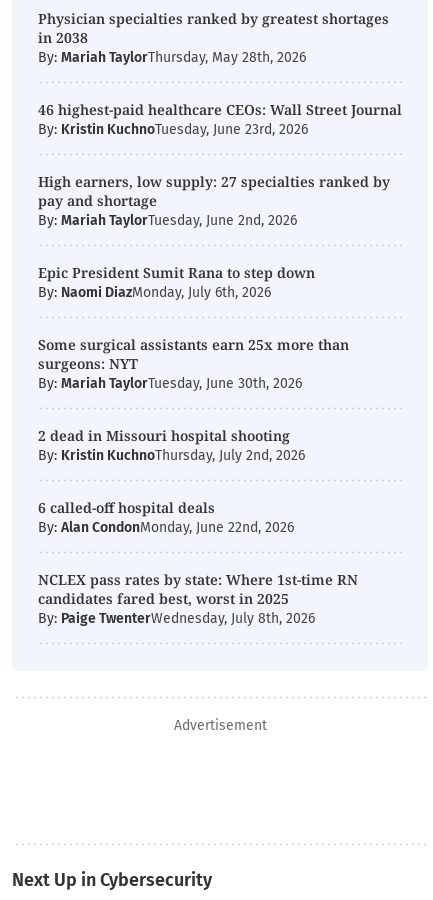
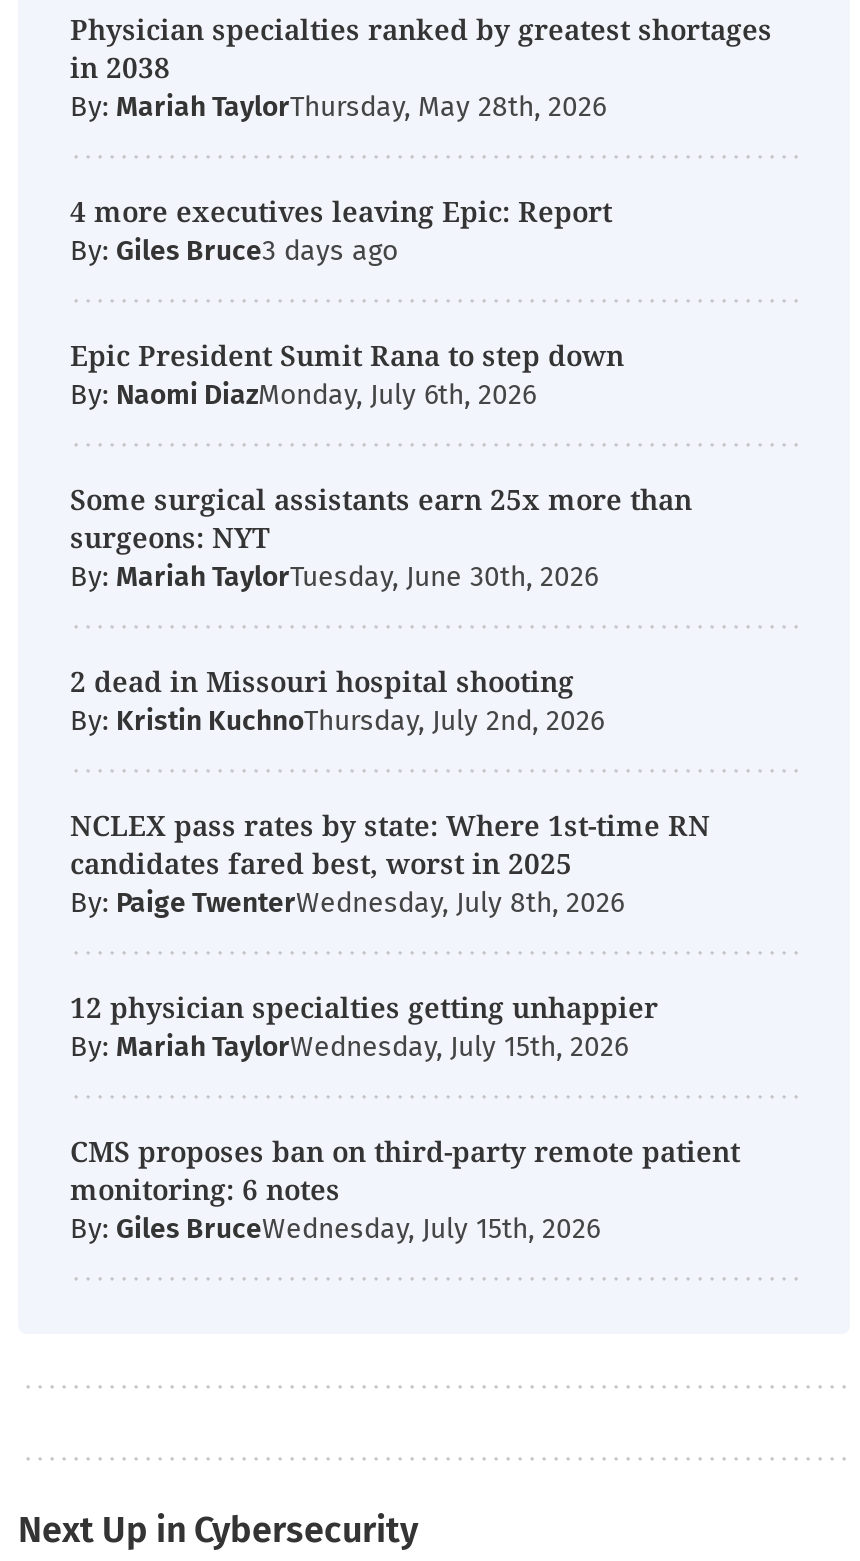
[38,100,402,229] 46 highest-paid healthcare CEOs: Wall Street Journal | By: Kristin KuchnoTuesday, June 23rd, 2026 | High earners, low supply: 27 specialties ranked by | pay and shortage | By: Mariah TaylorTuesday, June 2nd, 2026 -> [70,192,612,268] 4 more executives leaving Epic: Report | By: Giles Bruce
[38,498,294,536] 6 called-off hospital deals | By: Alan CondonMonday, June 22nd, 2026 -> none
moved [38,570,358,627] -> [70,806,710,920]: NCLEX pass rates by state: Where 1st-time RN | candidates fared best, worst in 2025 | By: Paige TwenterWednesday, July 8th, 2026
[173,717,266,734] Advertisement -> [70,988,740,1246] 12 physician specialties getting unhappier | By: Mariah TaylorWednesday, July 15th, 2026 | CMS proposes ban on third-party remote patient | monitoring: 6 notes | By: Giles BruceWednesday, July 15th, 2026

